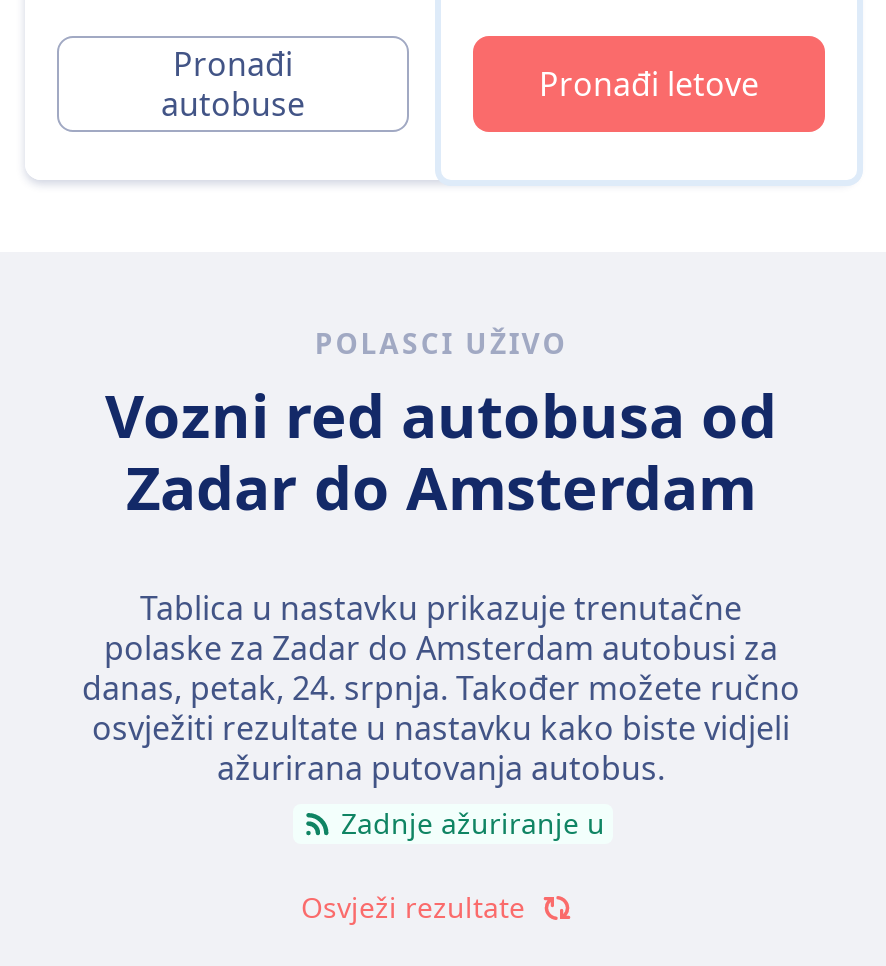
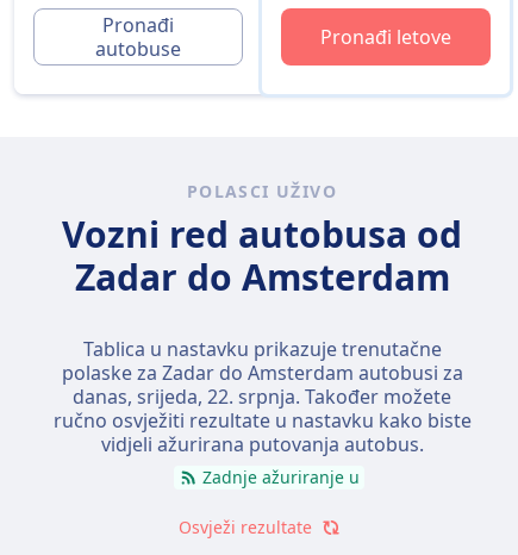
[82,666,800,790] danas, petak, 24. srpnja. Također možete ručno | osvježiti rezultate u nastavku kako biste vidjeli | ažurirana putovanja autobus. -> [53,383,471,457] danas, srijeda, 22. srpnja. Također možete | ručno osvježiti rezultate u nastavku kako biste | vidjeli ažurirana putovanja autobus.

